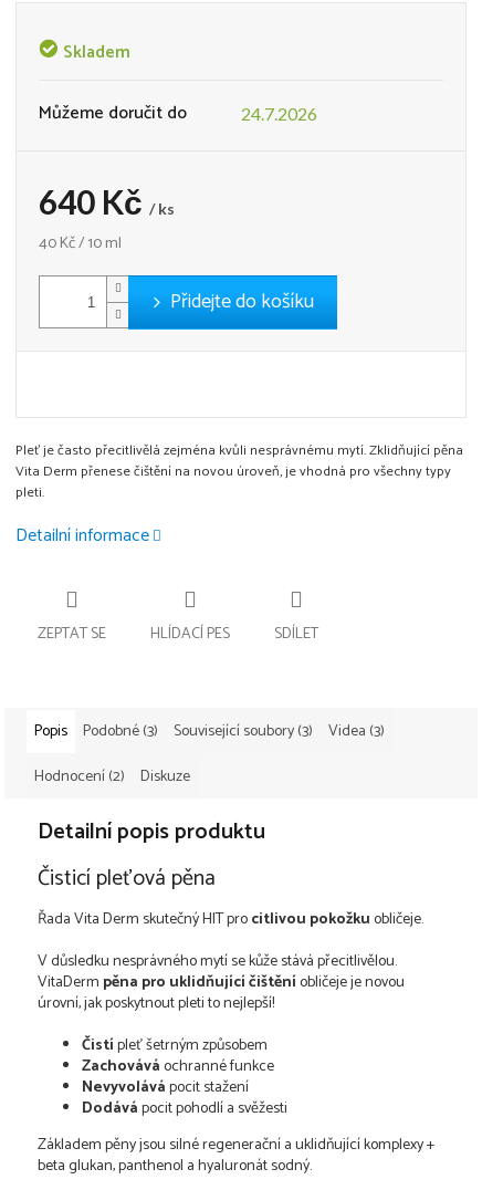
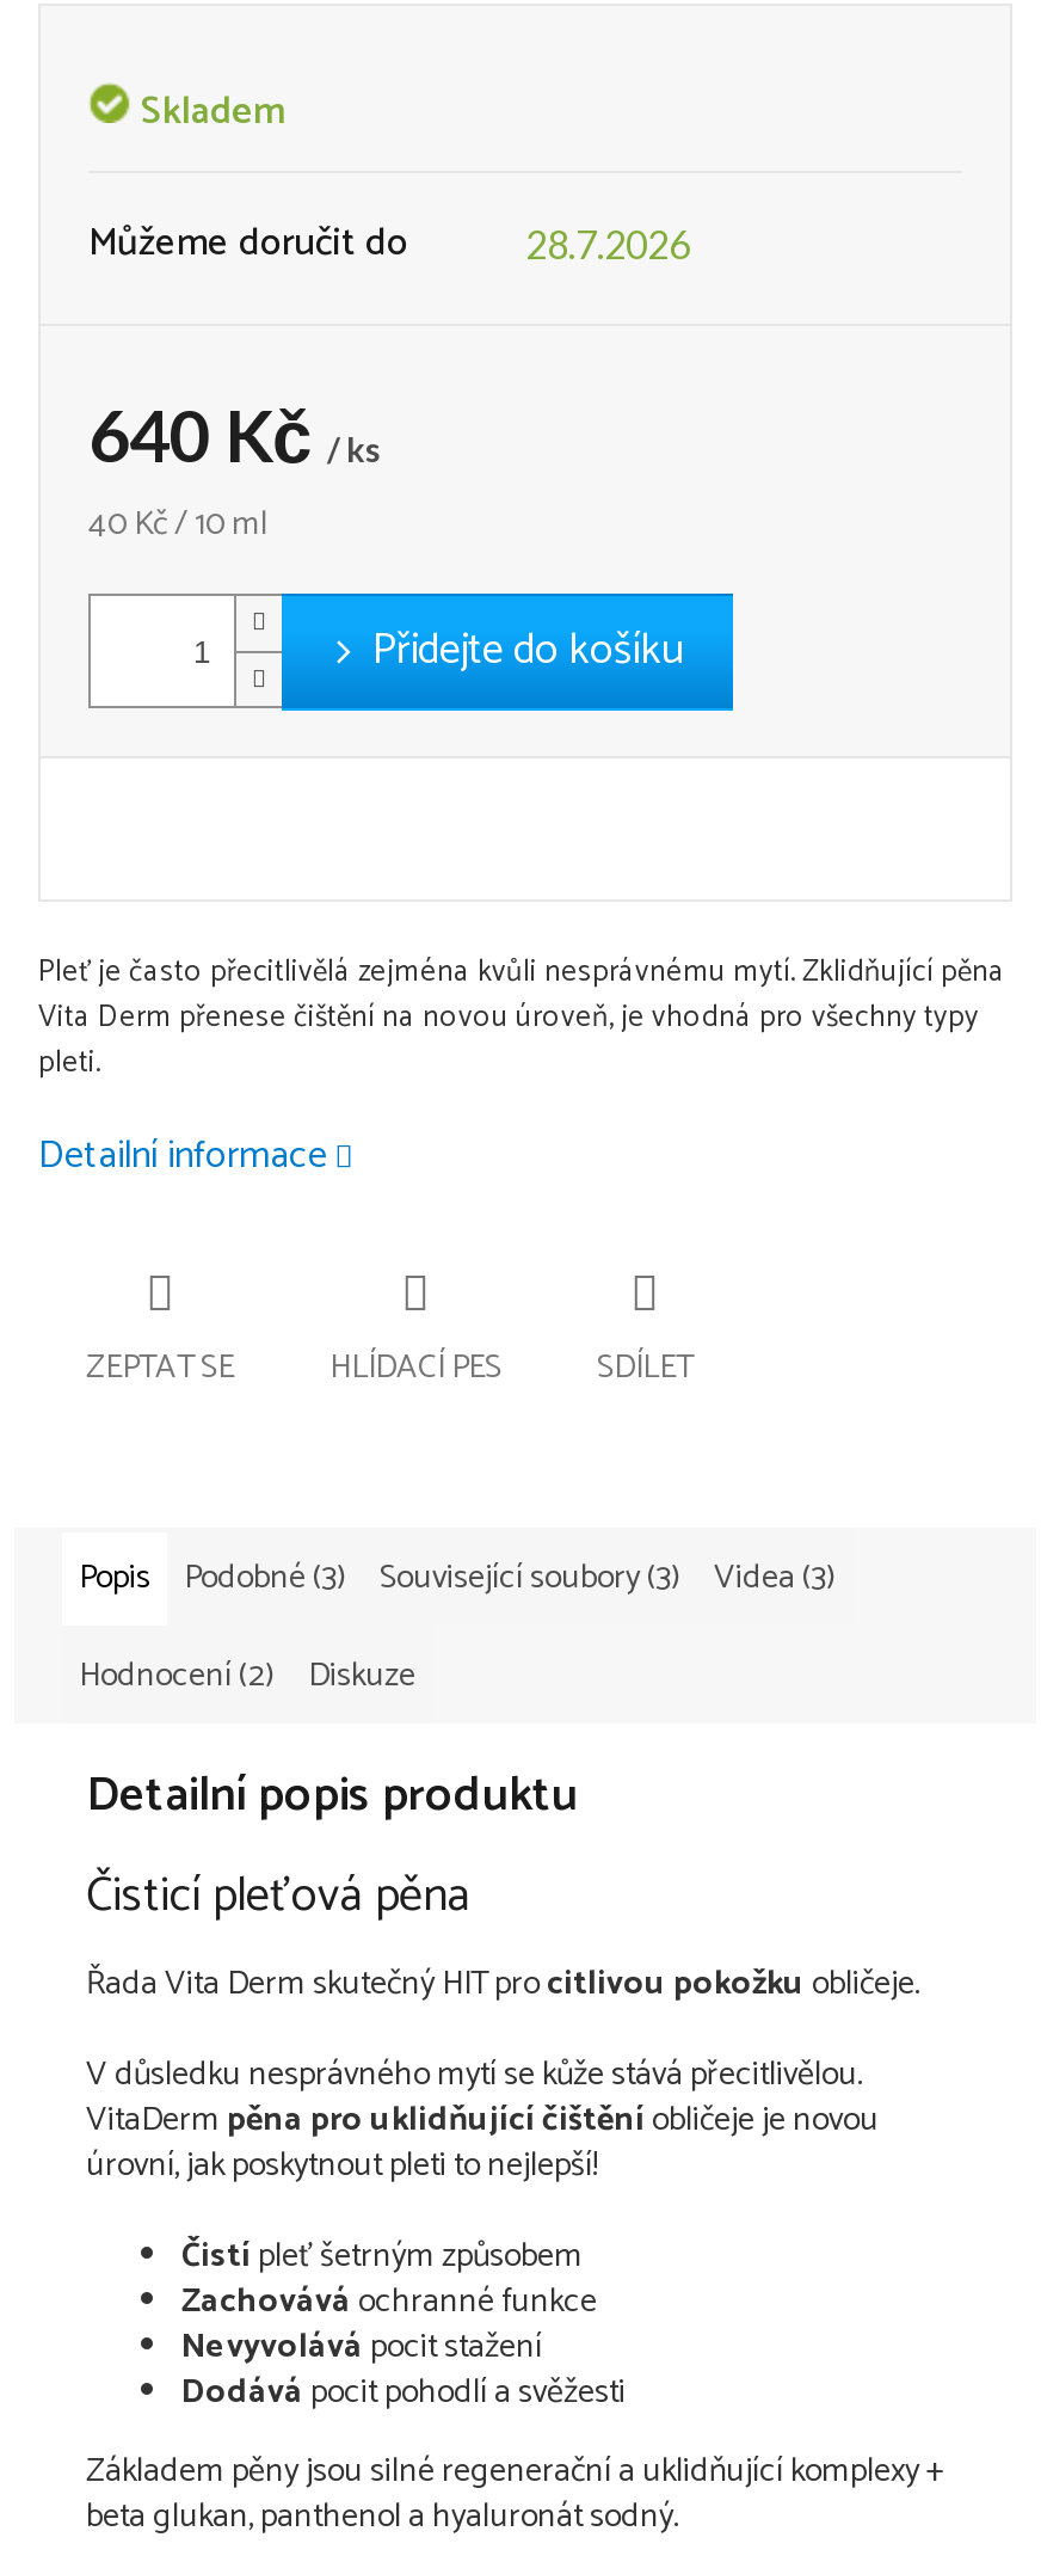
[241,103,317,124] 24.7.2026 -> [525,221,690,266] 28.7.2026

